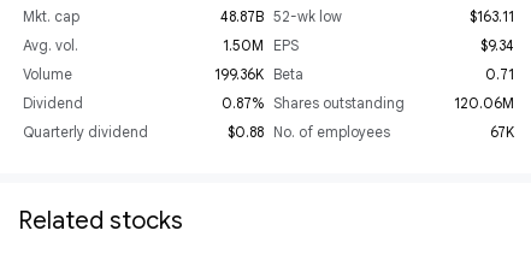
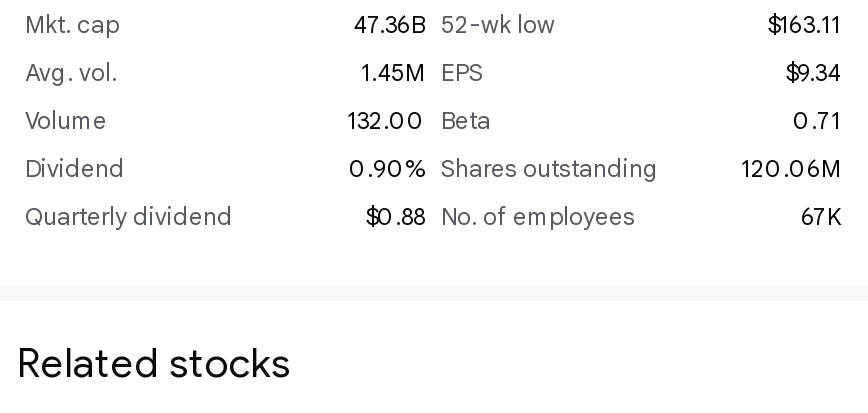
[220,7,342,25] 48.87B 52-wk low -> [353,9,555,39] 47.36B 52-wk low
[223,36,299,54] 1.50M EPS -> [361,57,483,87] 1.45M EPS
[214,65,303,83] 199.36K Beta -> [347,105,491,135] 132.00 Beta
[222,94,405,112] 0.87% Shares outstanding -> [349,153,659,183] 0.90% Shares outstanding

